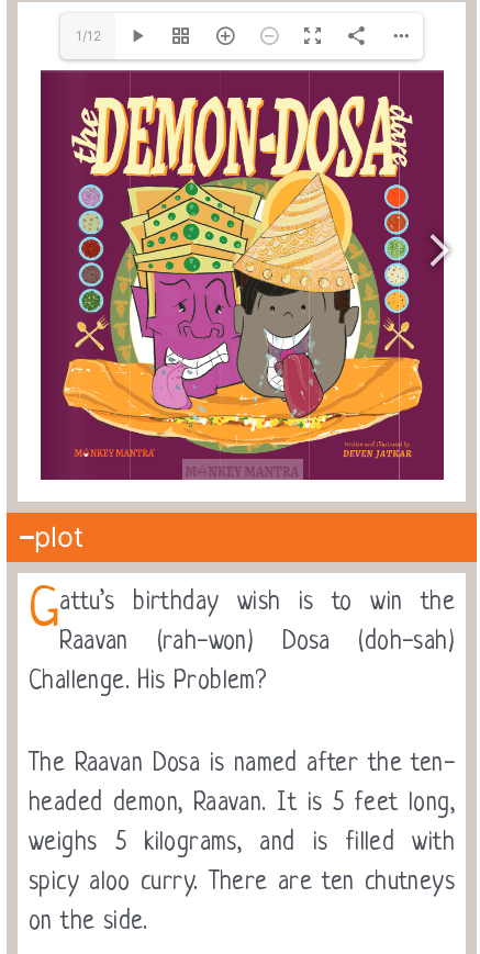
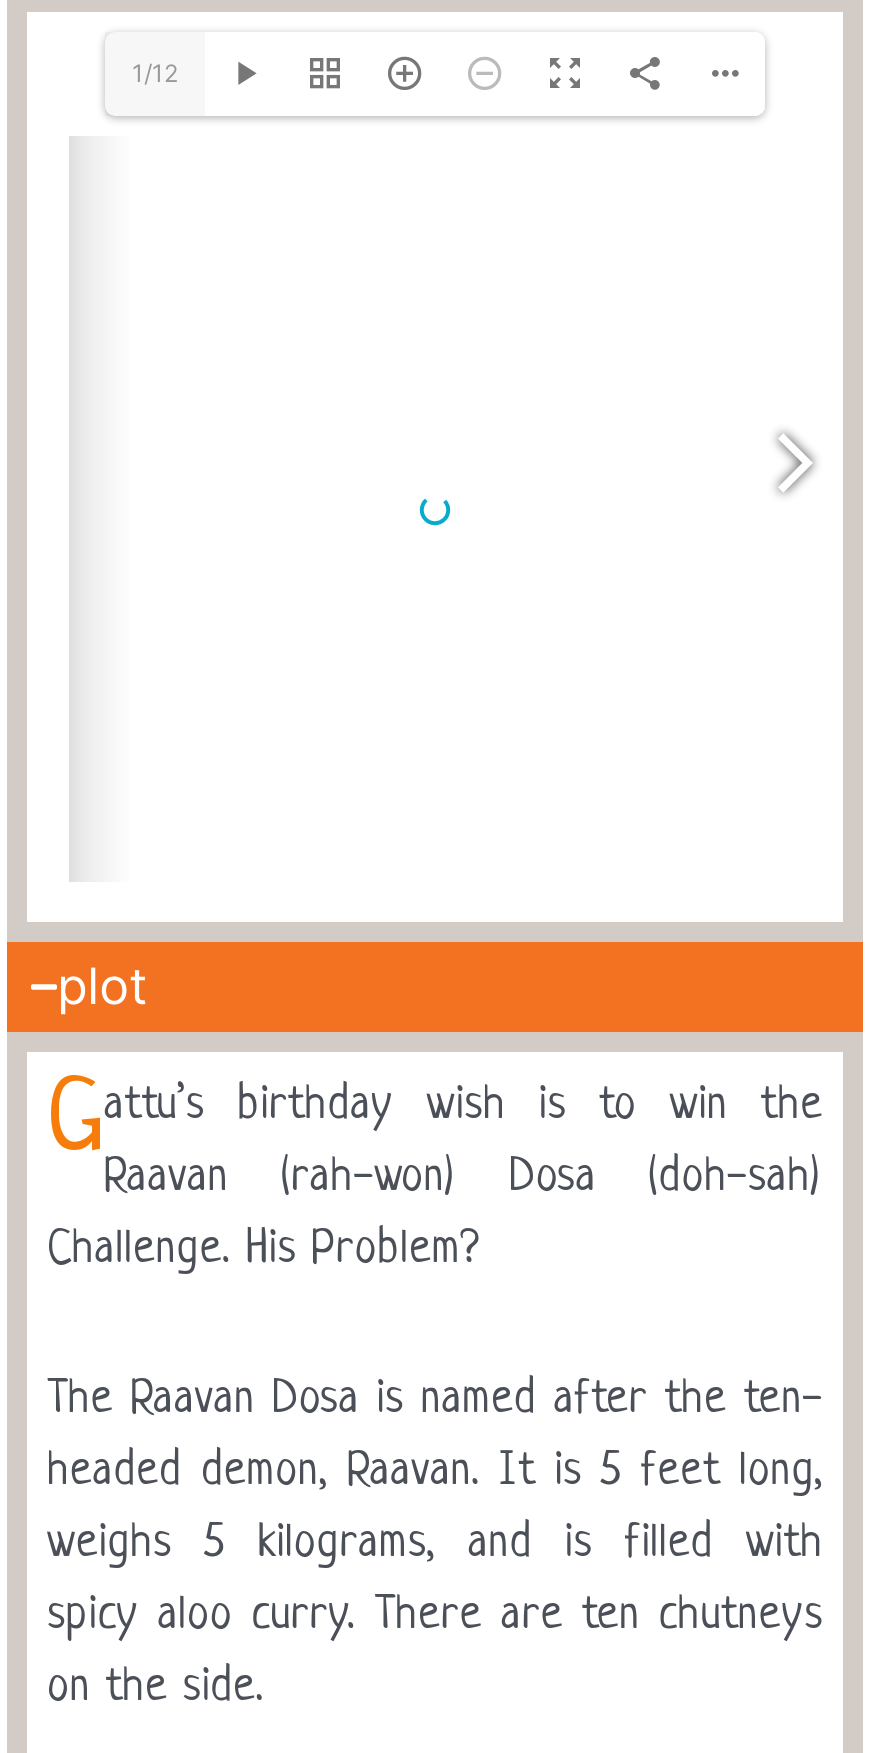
[40,69,445,481] [image] -> none

